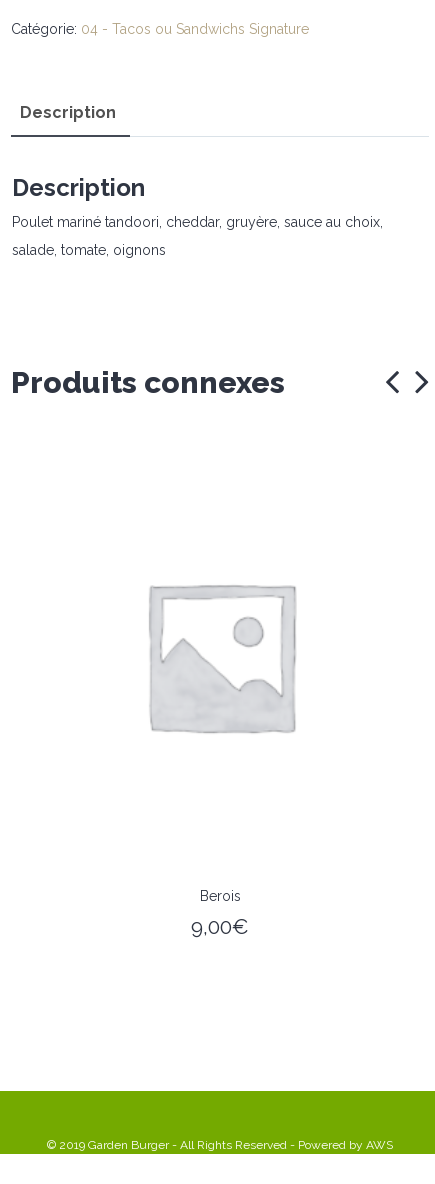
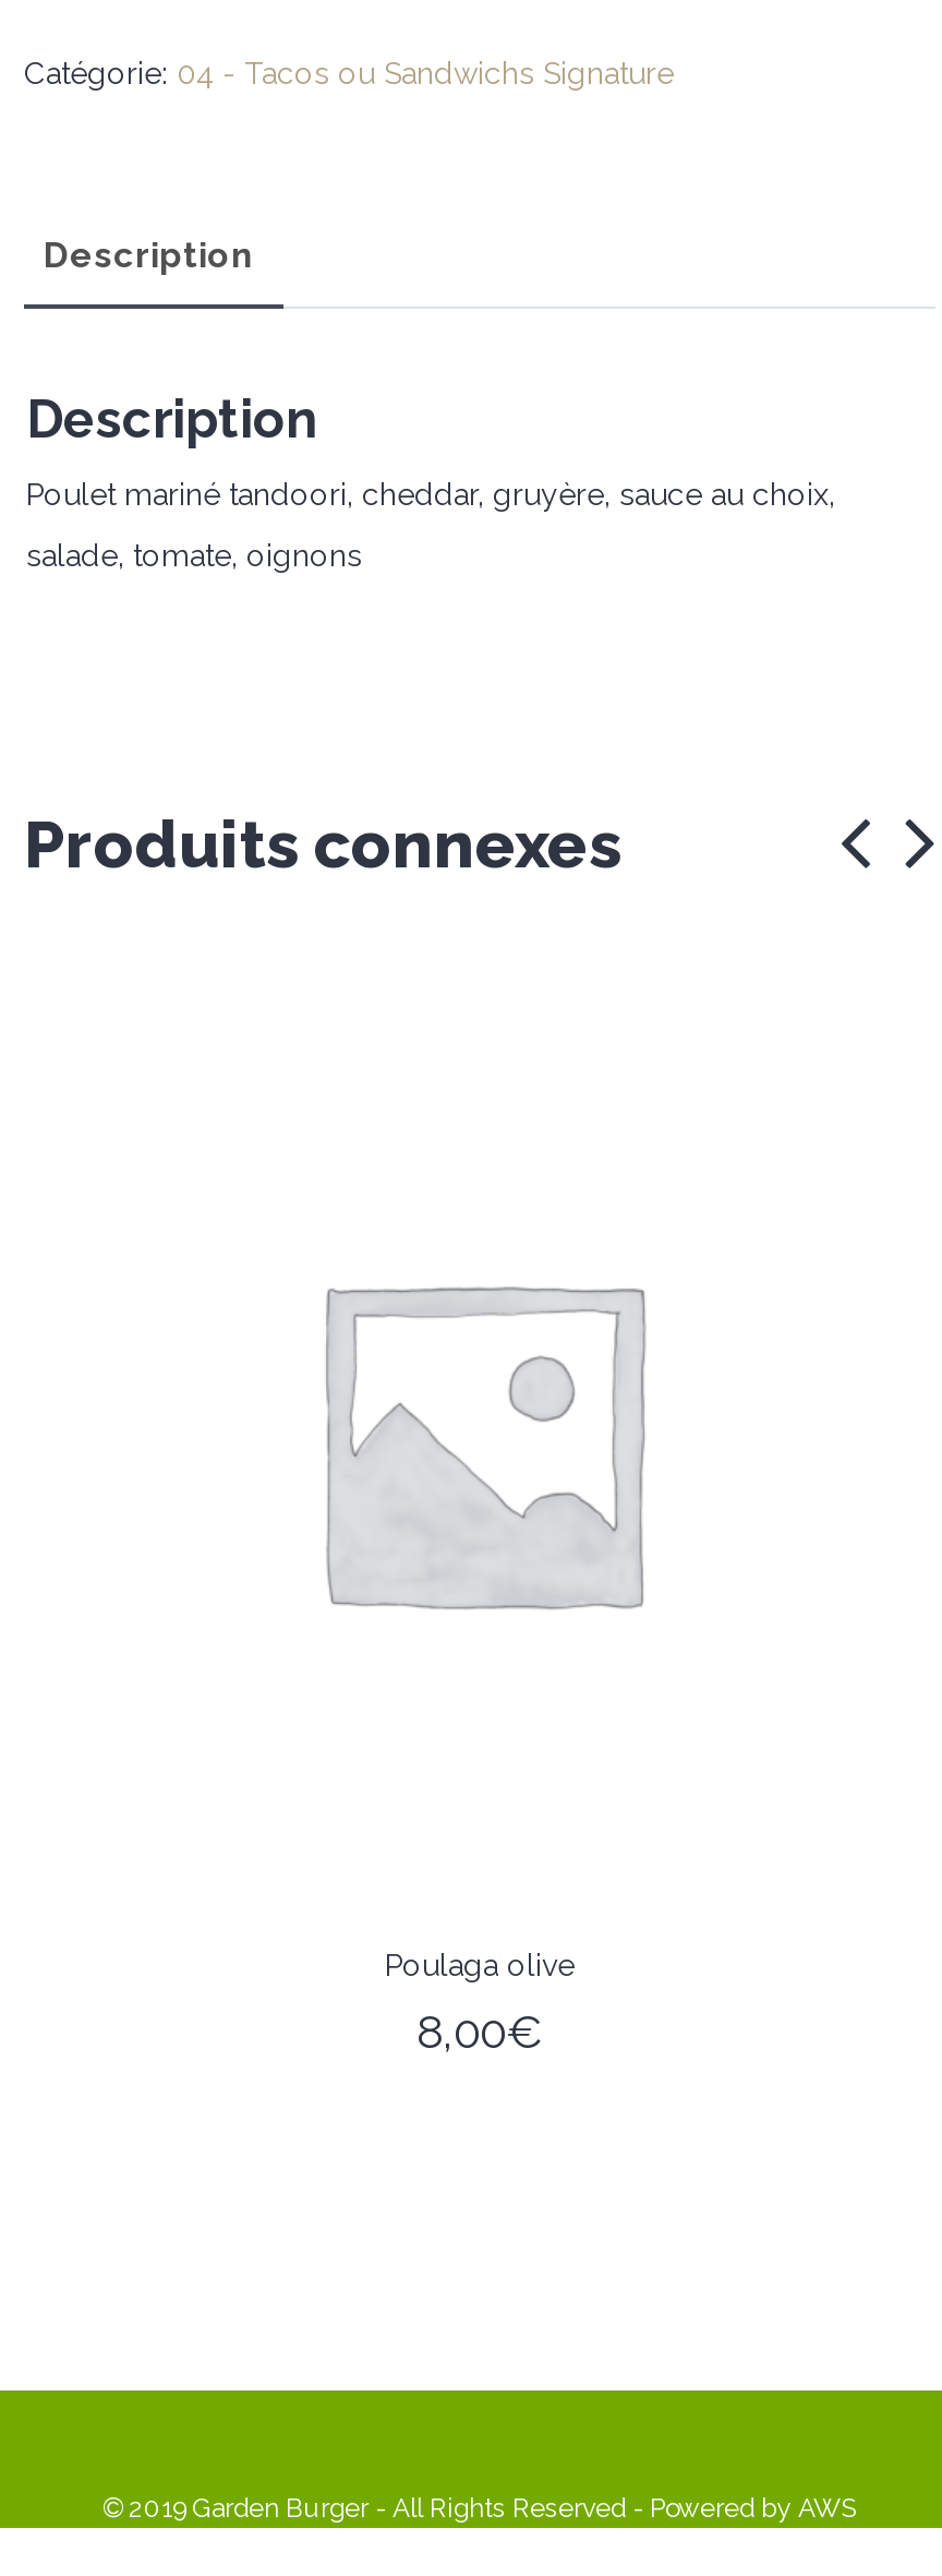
[191,888,249,939] Berois | 9,00€ -> [385,1948,575,2059] Poulaga olive | 8,00€

